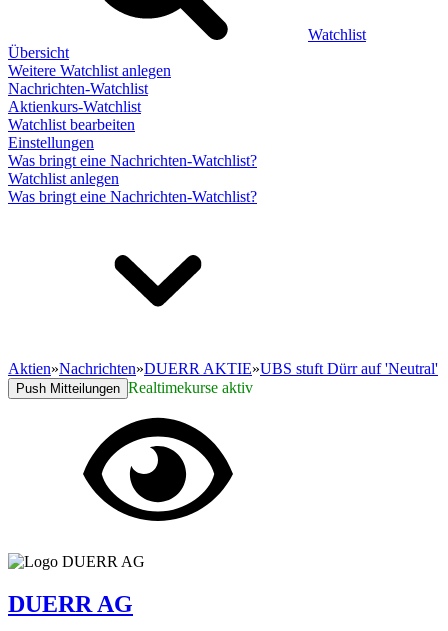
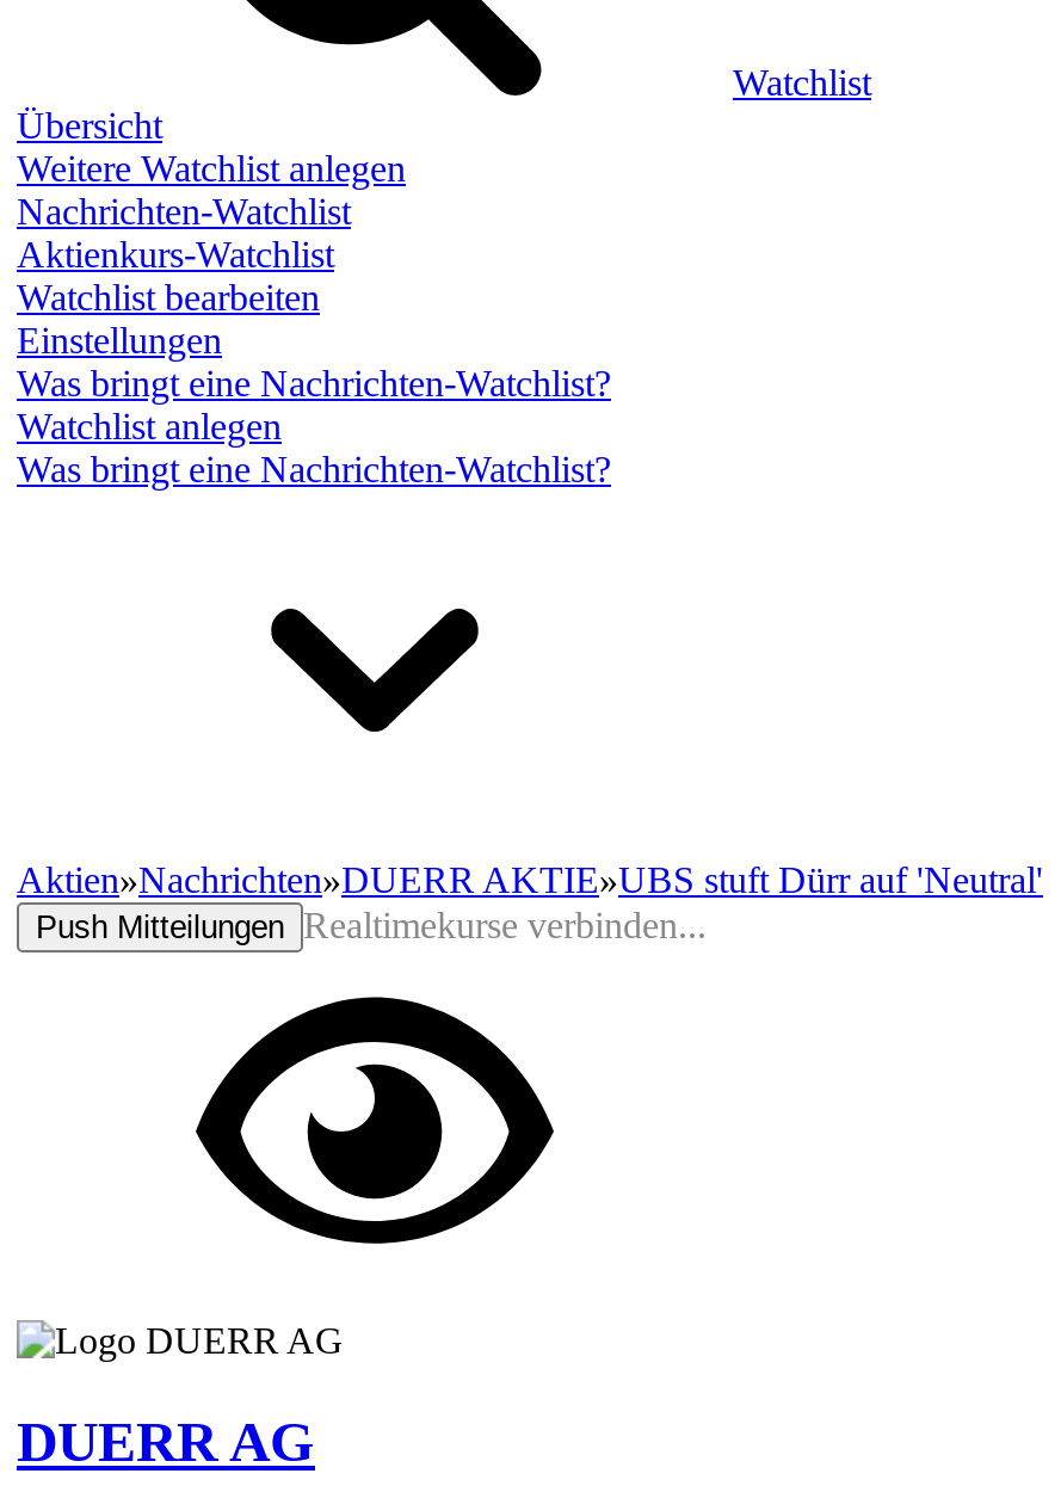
[16,379,253,396] Push Mitteilungen Realtimekurse aktiv -> [36,905,707,945] Push Mitteilungen Realtimekurse verbinden...

